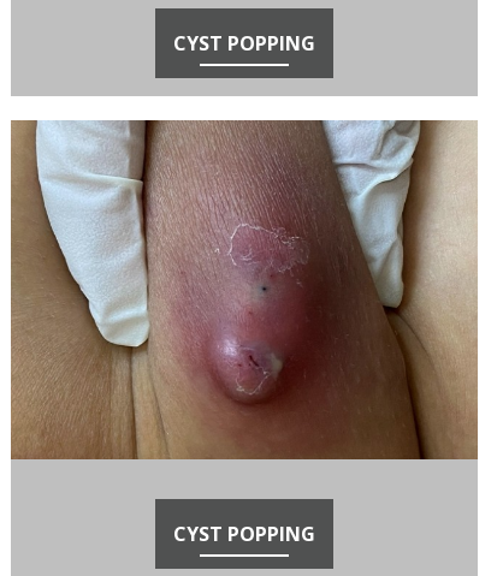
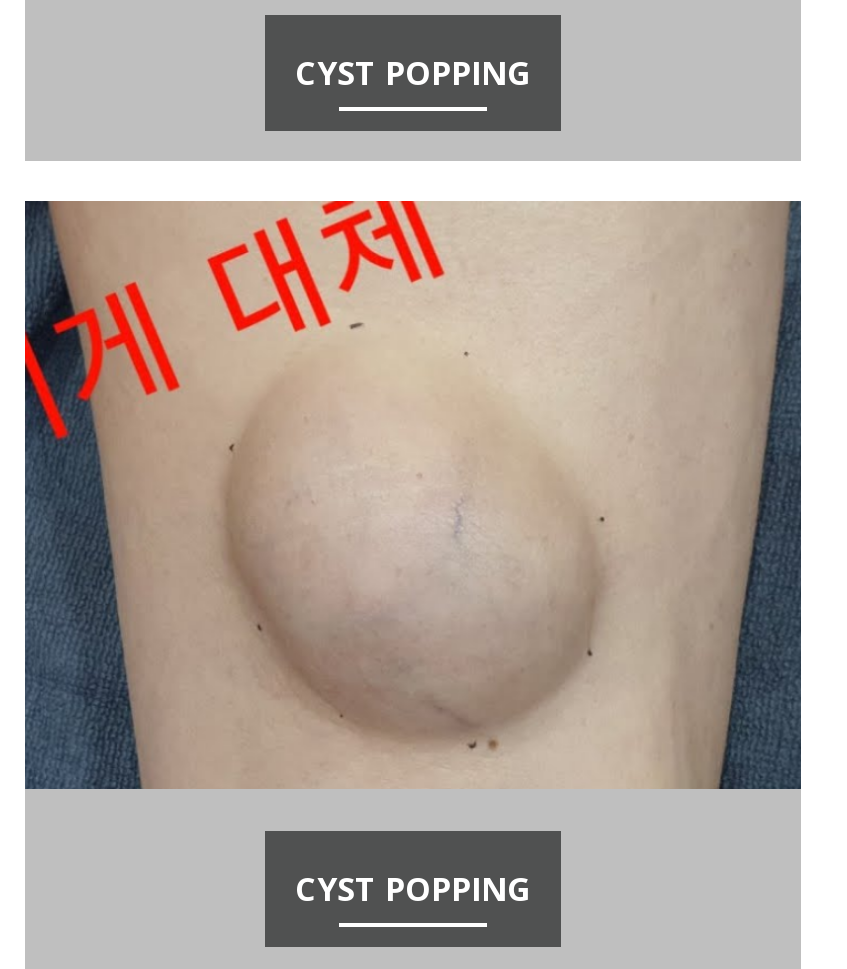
[10,119,479,474] [image] -> [23,199,803,791] [image]

